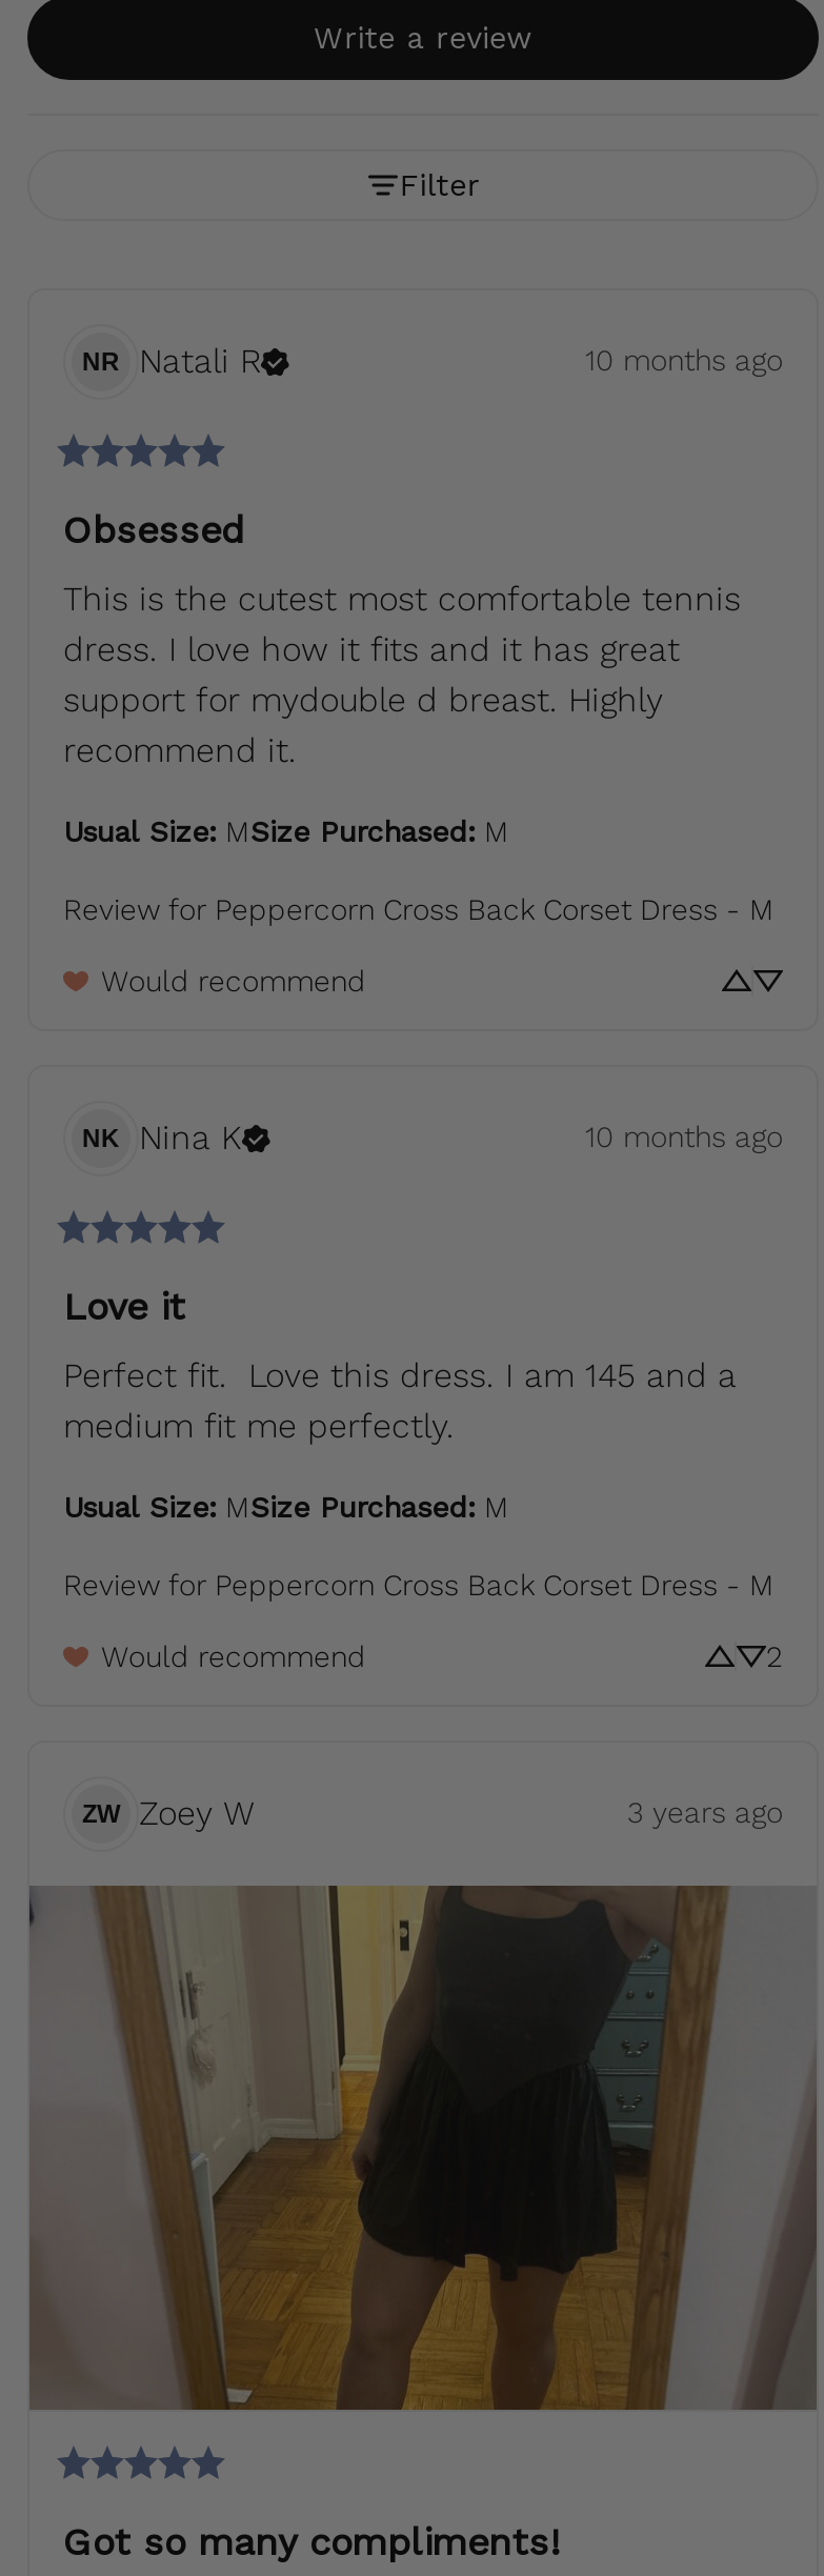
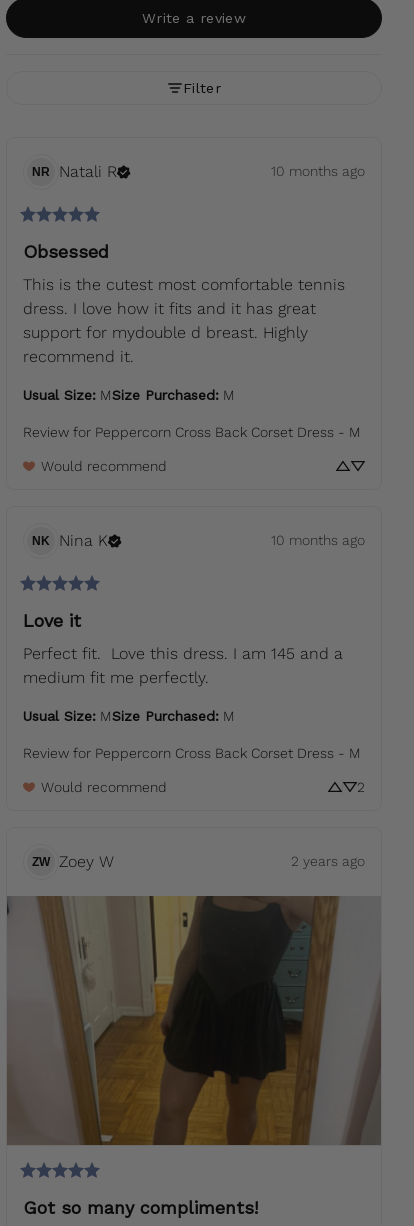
[627,1796,783,1829] 3 years ago -> [291,853,365,869] 2 years ago

